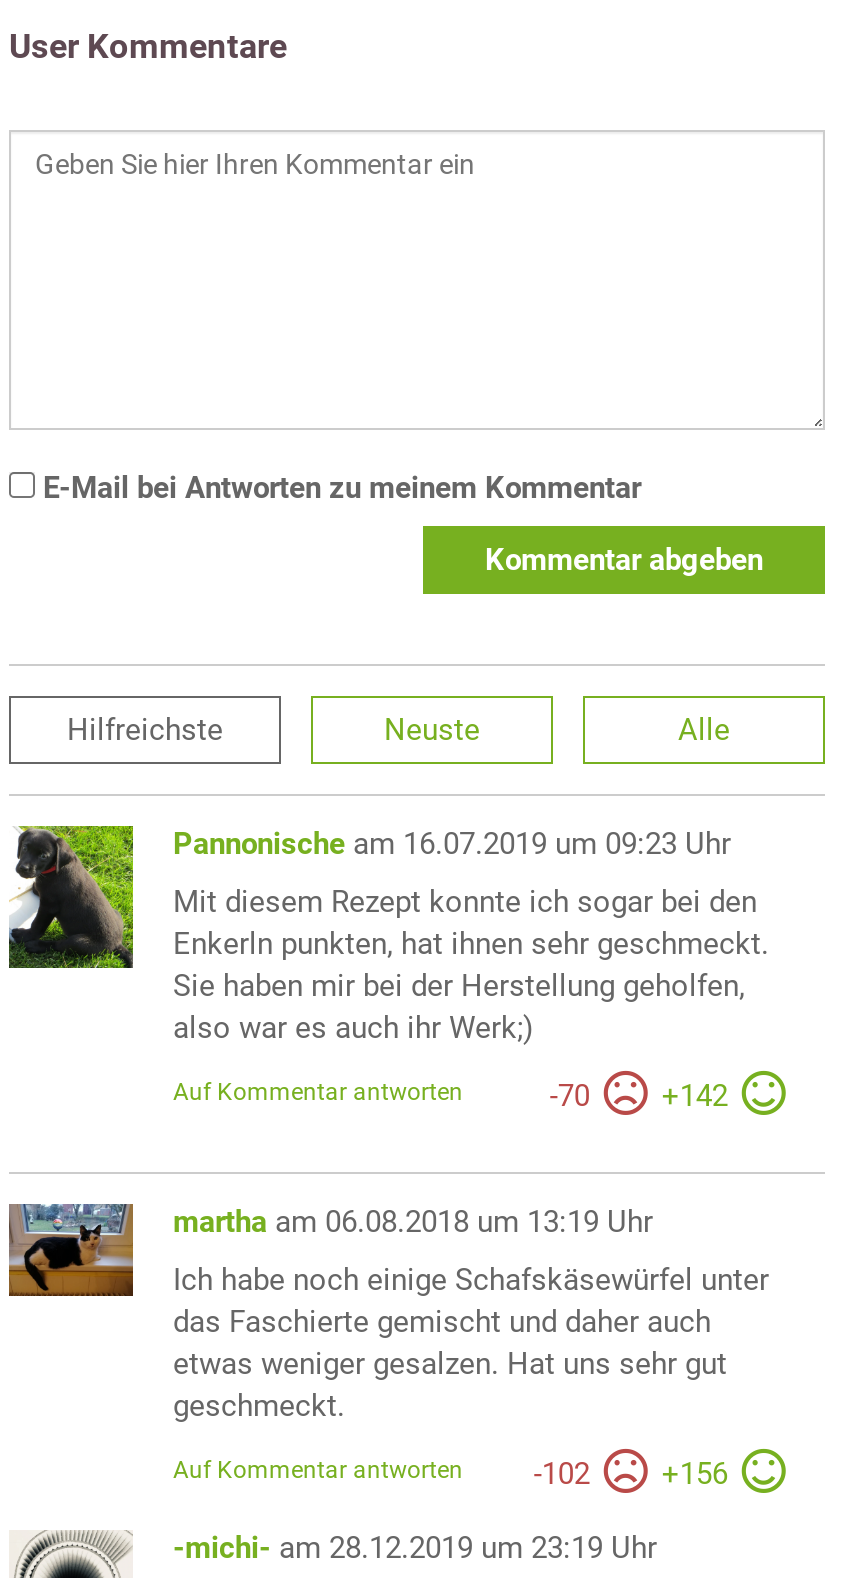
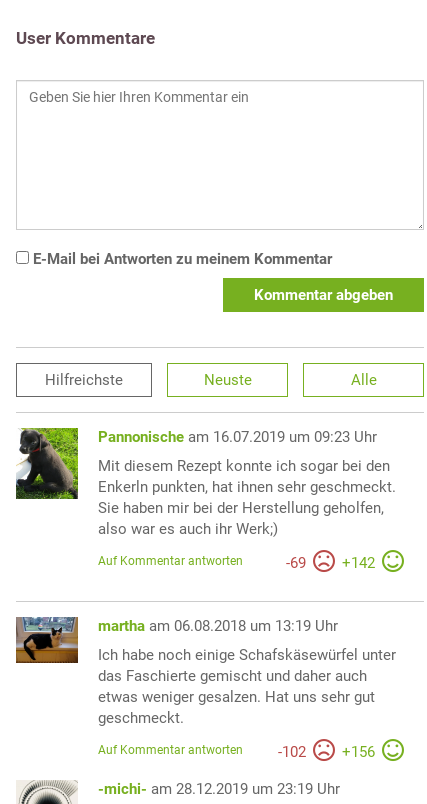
[550,1078,728,1114] -70 +142 -> [286,554,375,572] -69 +142

